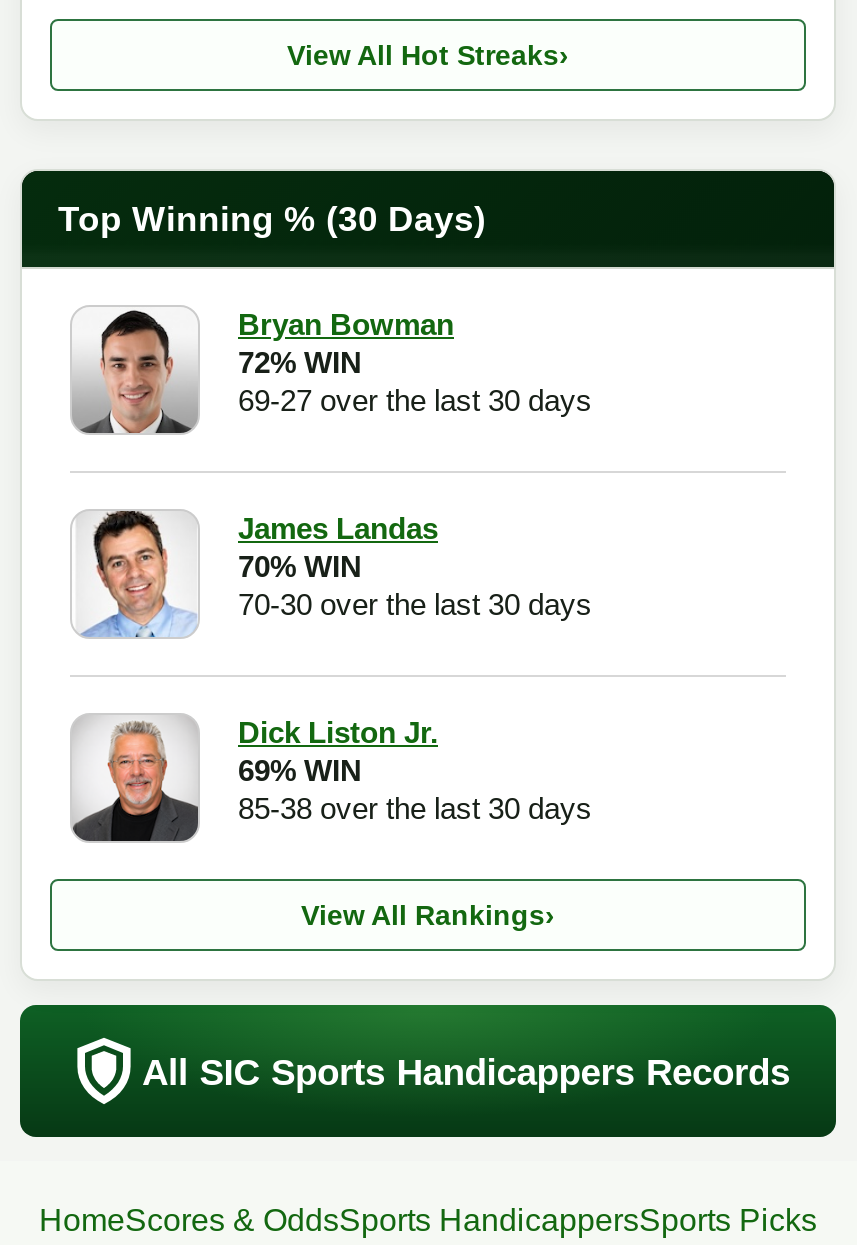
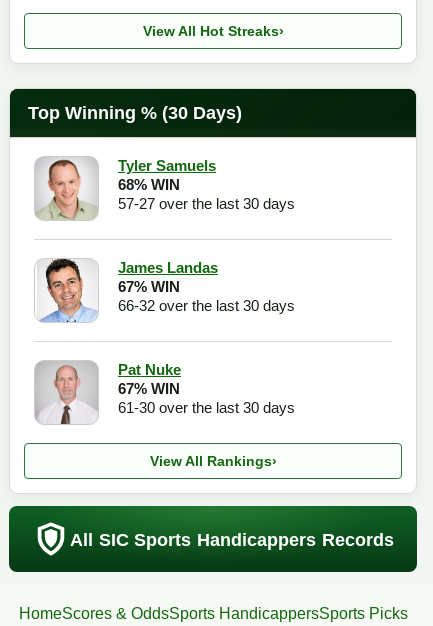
[74,307,592,435] [image] | Bryan Bowman | 72% WIN | 69-27 over the last 30 days -> [36,157,295,220] [image] | Tyler Samuels | 68% WIN | 57-27 over the last 30 days
[238,549,592,621] 70% WIN | 70-30 over the last 30 days -> [118,278,295,314] 67% WIN | 66-32 over the last 30 days
[72,715,592,843] [image] | Dick Liston Jr. | 69% WIN | 85-38 over the last 30 days -> [37,361,295,425] [image] | Pat Nuke | 67% WIN | 61-30 over the last 30 days

